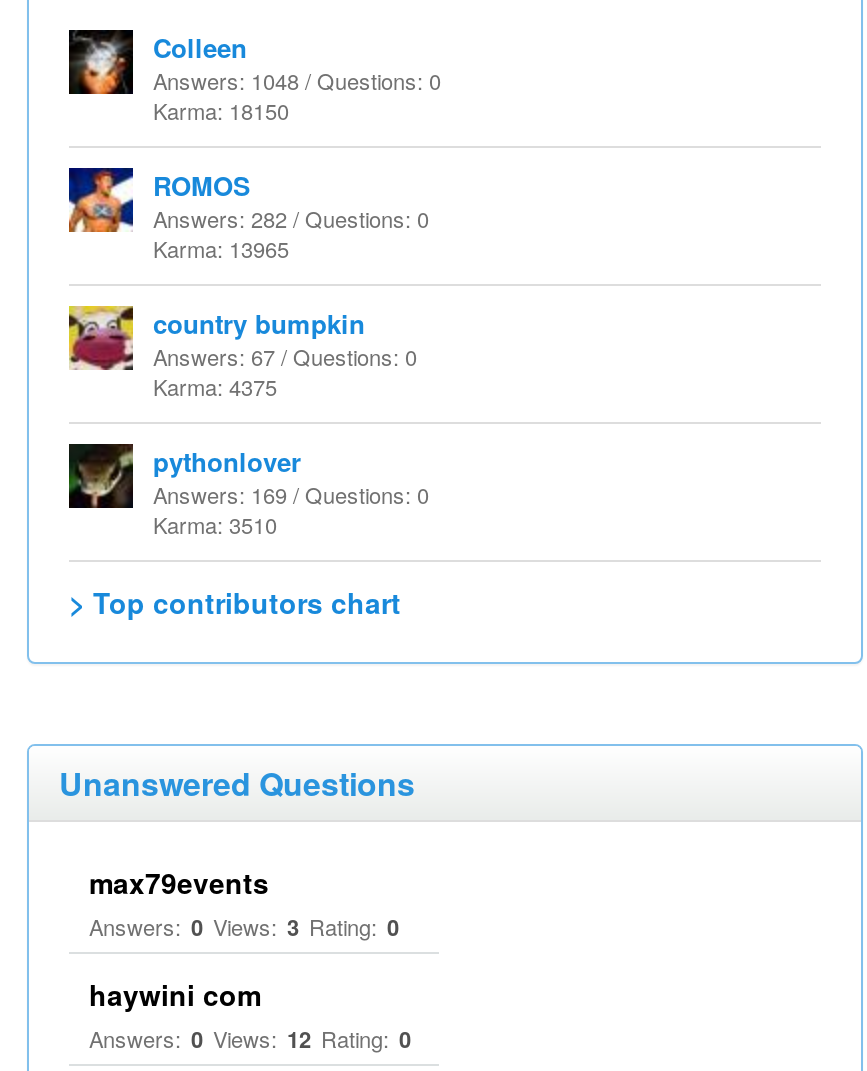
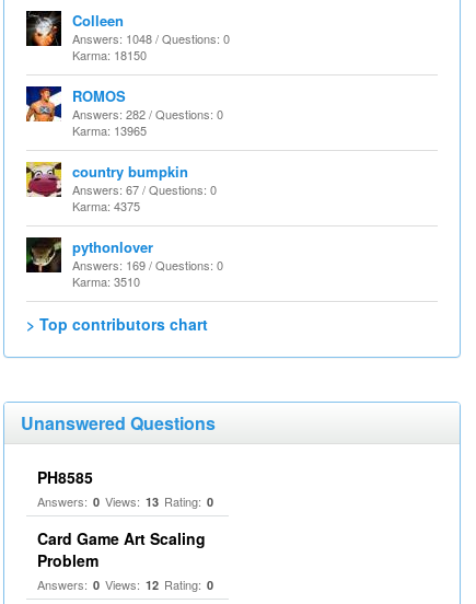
[89,862,399,942] max79events | Answers: 0 Views: 3 Rating: 0 -> [37,466,213,510] PH8585 | Answers: 0 Views: 13 Rating: 0
[89,974,261,1014] haywini com -> [37,527,206,571] Card Game Art Scaling | Problem

